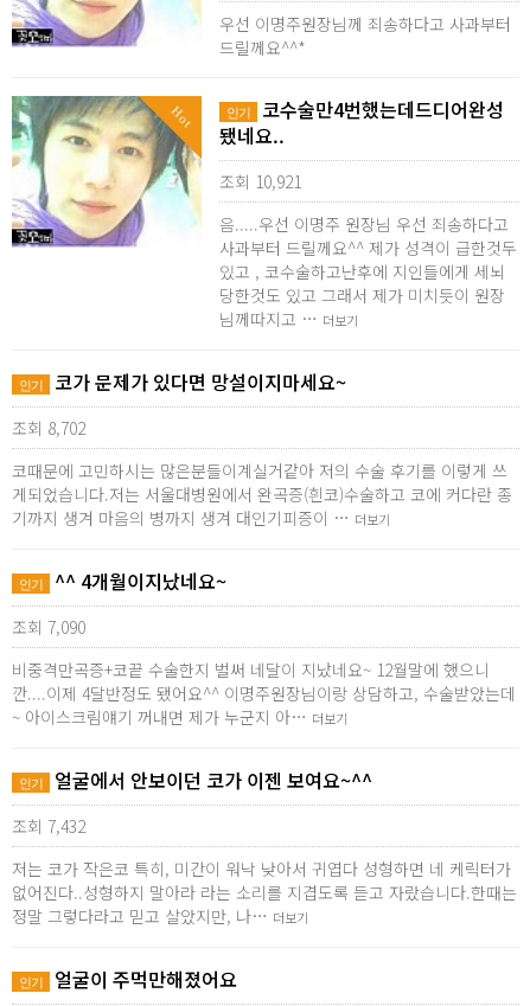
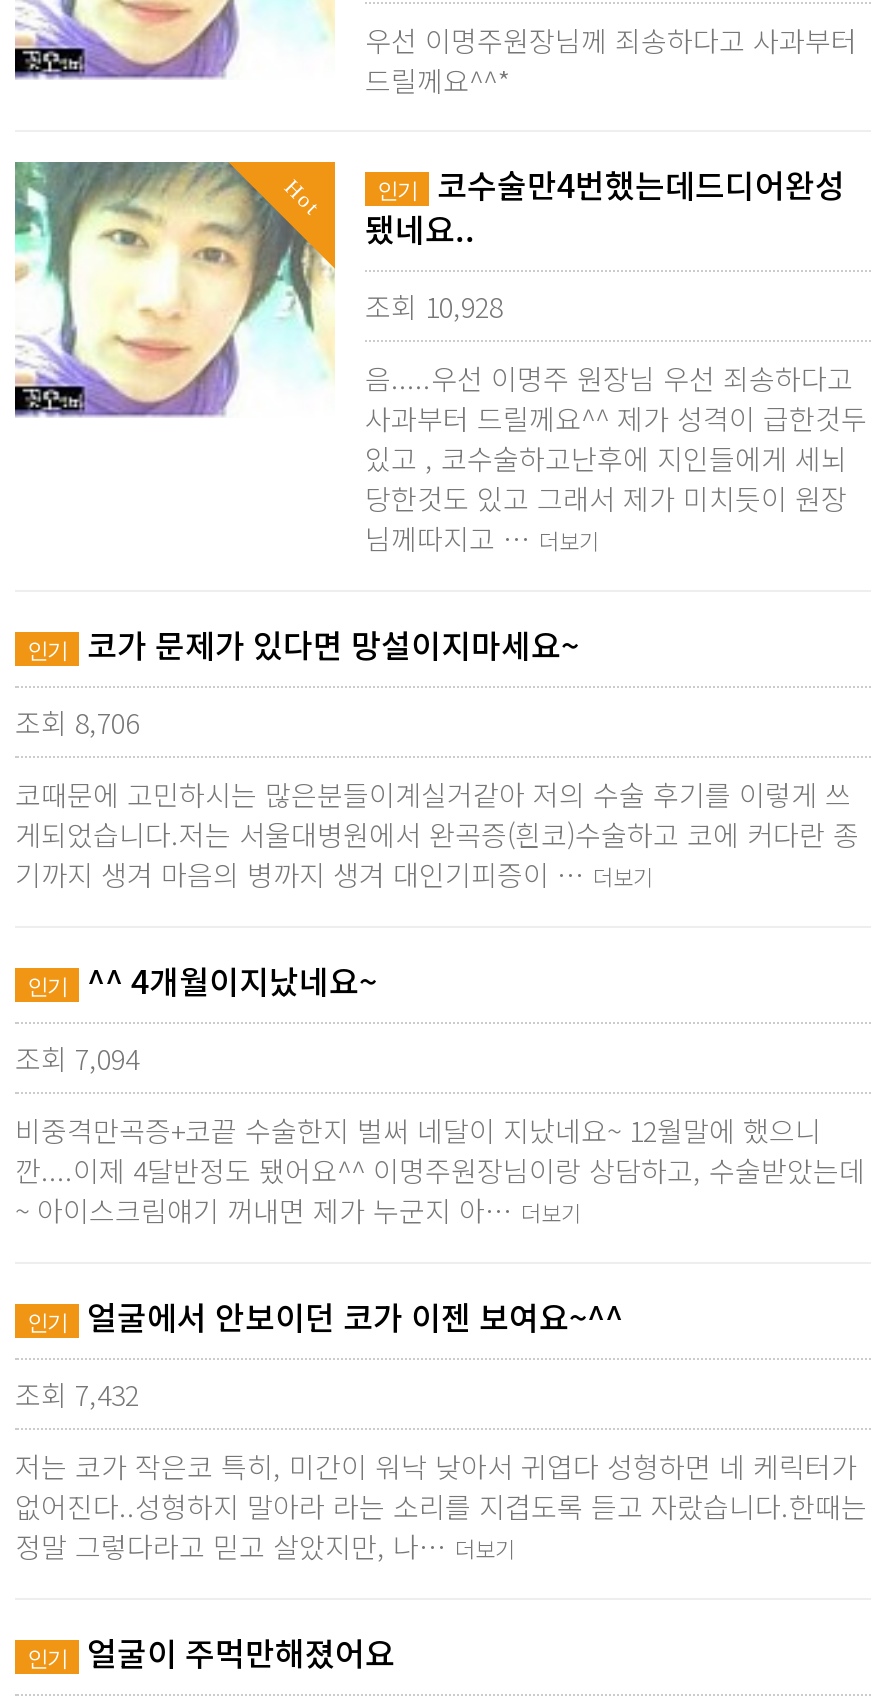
[219,169,301,193] 조회 10,921 -> [365,286,503,326] 조회 10,928
[12,416,85,440] 조회 8,702 -> [15,702,139,742] 조회 8,706
[12,615,85,639] 조회 7,090 -> [15,1038,139,1078] 조회 7,094

